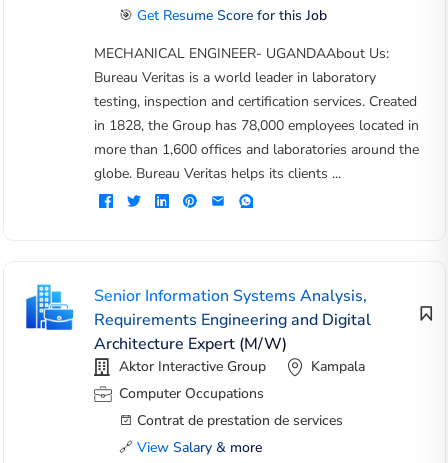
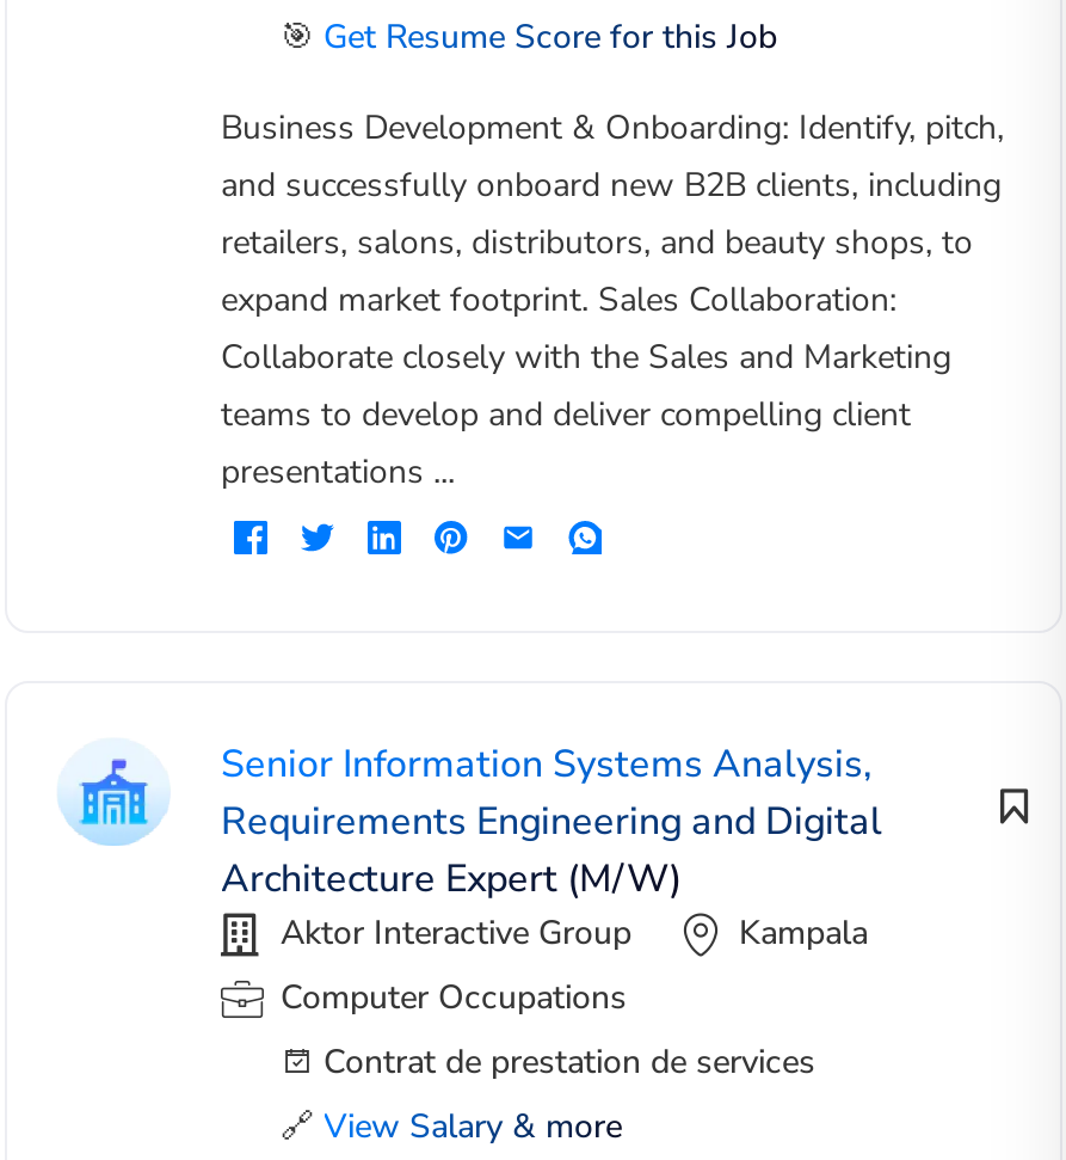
[93,44,418,183] MECHANICAL ENGINEER- UGANDAAbout Us: | Bureau Veritas is a world leader in laboratory | testing, inspection and certification services. Created | in 1828, the Group has 78,000 employees located in | more than 1,600 offices and laboratories around the | globe. Bureau Veritas helps its clients ... -> [221,104,1004,494] Business Development & Onboarding: Identify, pitch, | and successfully onboard new B2B clients, including | retailers, salons, distributors, and beauty shops, to | expand market footprint. Sales Collaboration: | Collaborate closely with the Sales and Marketing | teams to develop and deliver compelling client | presentations ...
[25,283,75,331] [image] -> [57,736,174,846] [image]

